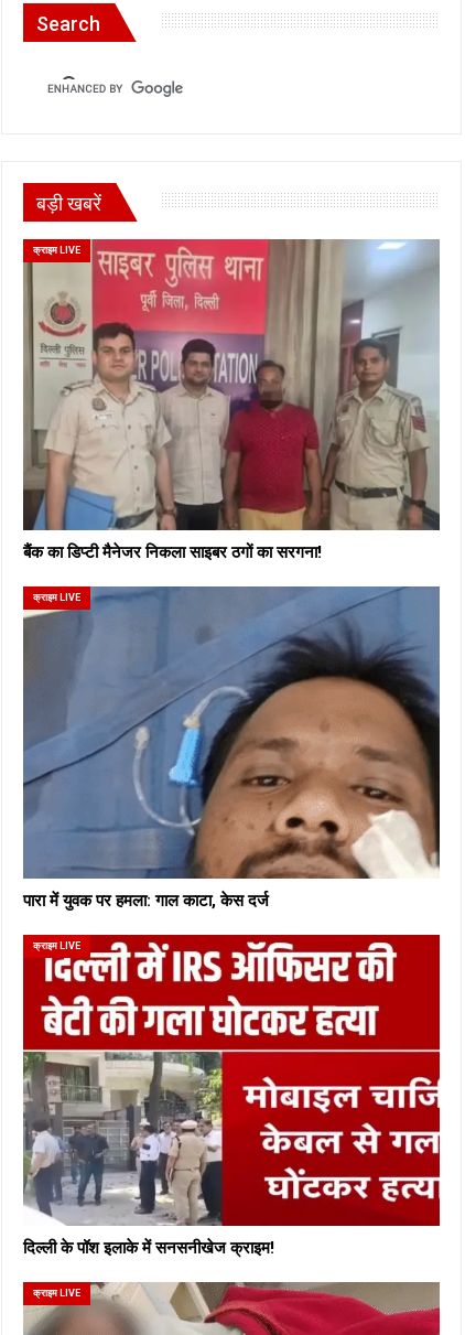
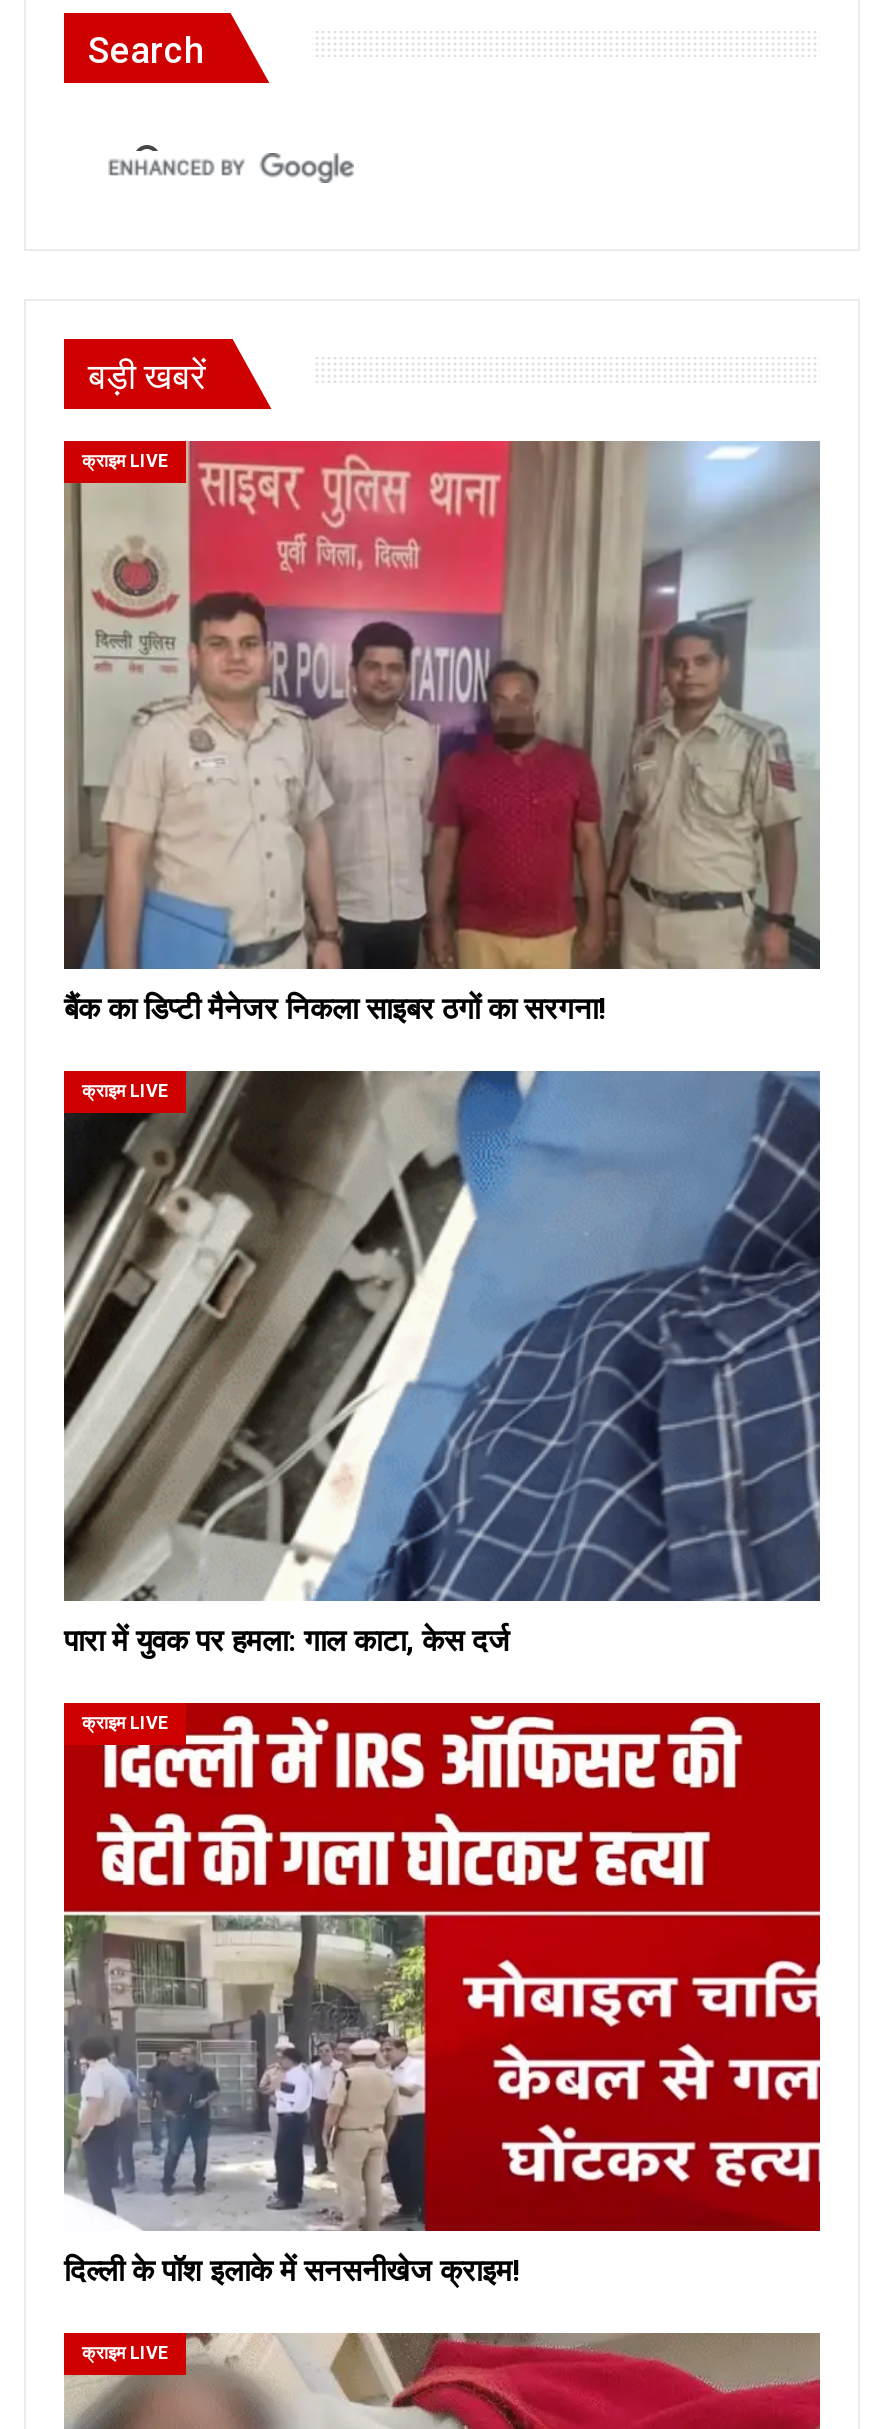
[22,585,441,880] [image] -> [62,1069,822,1603] [image]

